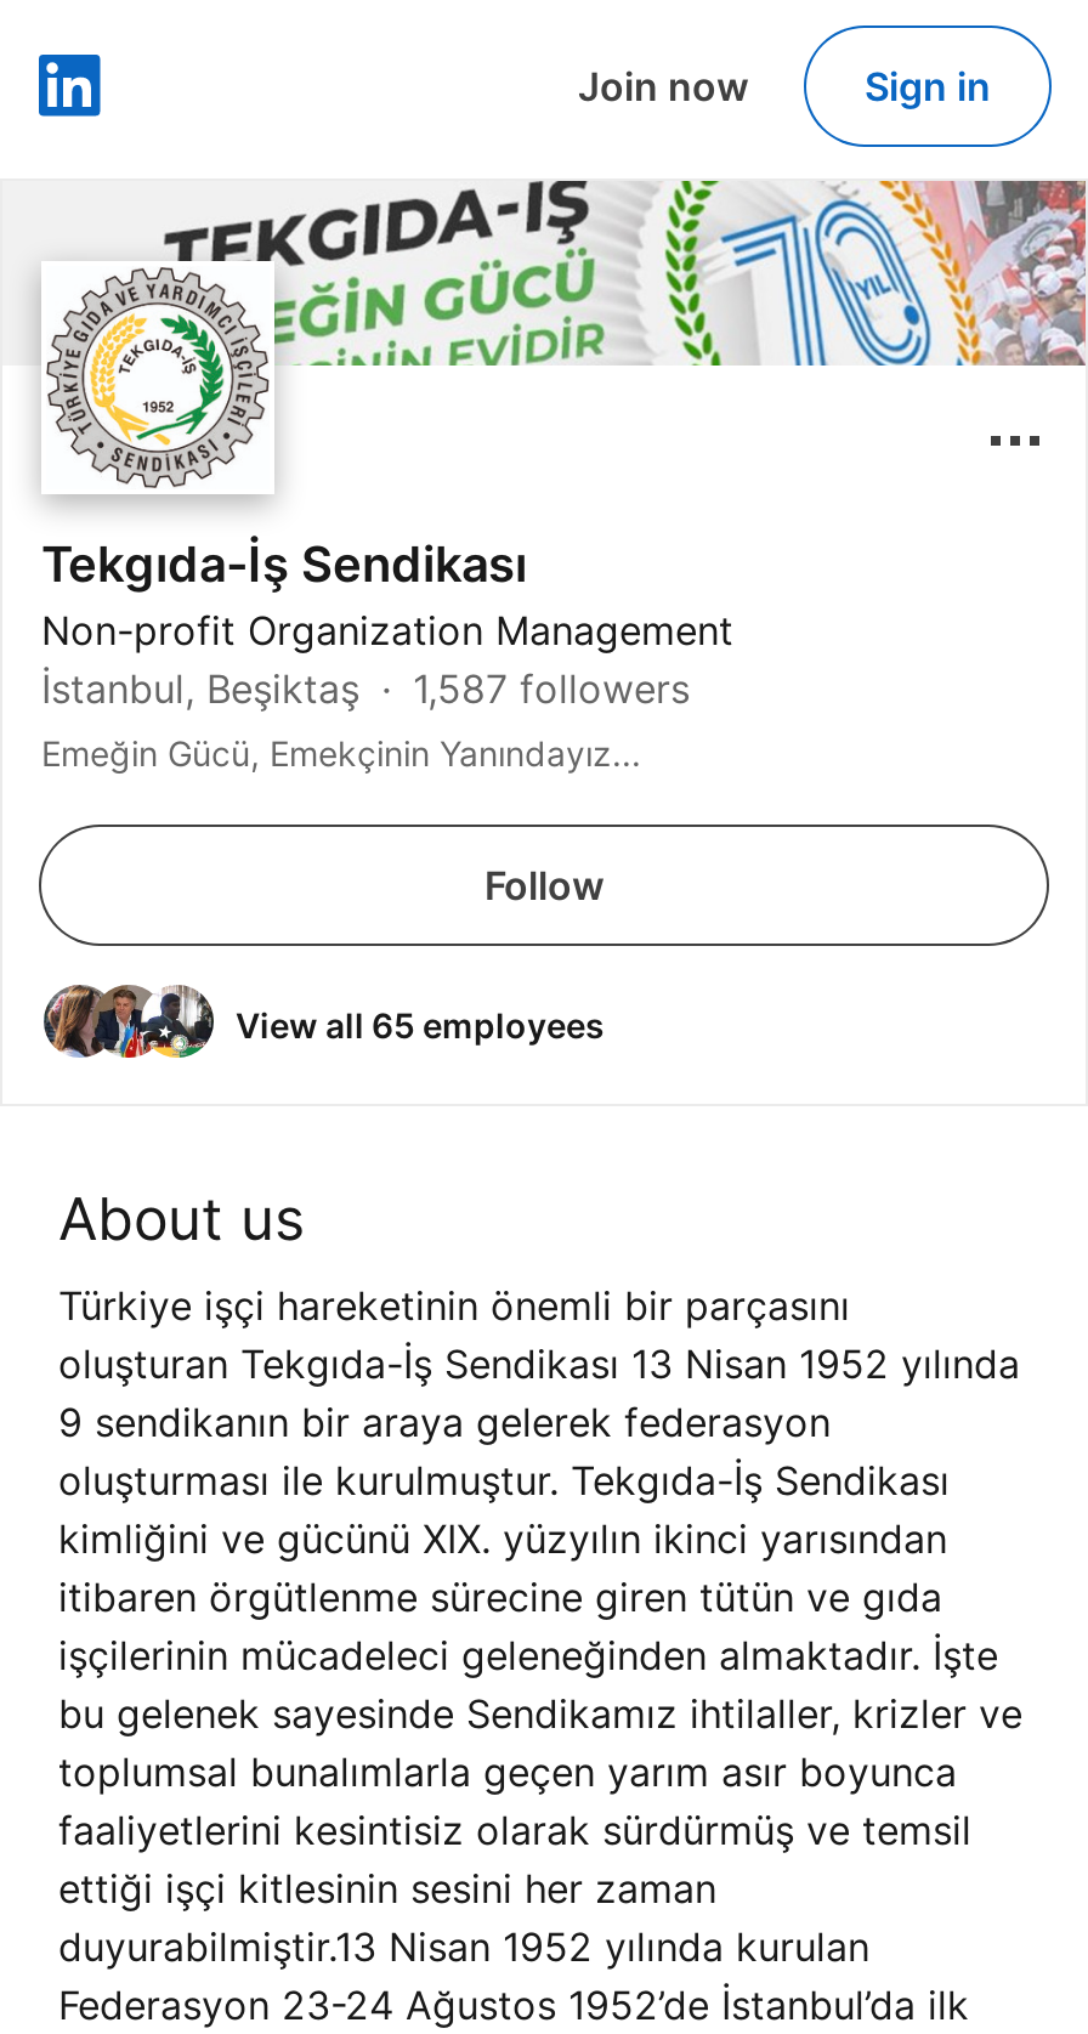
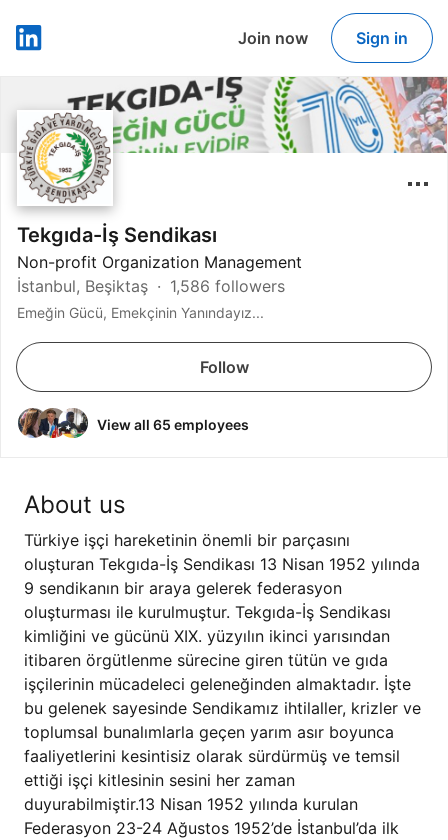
[41,664,690,713] İstanbul, Beşiktaş 1,587 followers -> [17,276,285,296] İstanbul, Beşiktaş 1,586 followers

